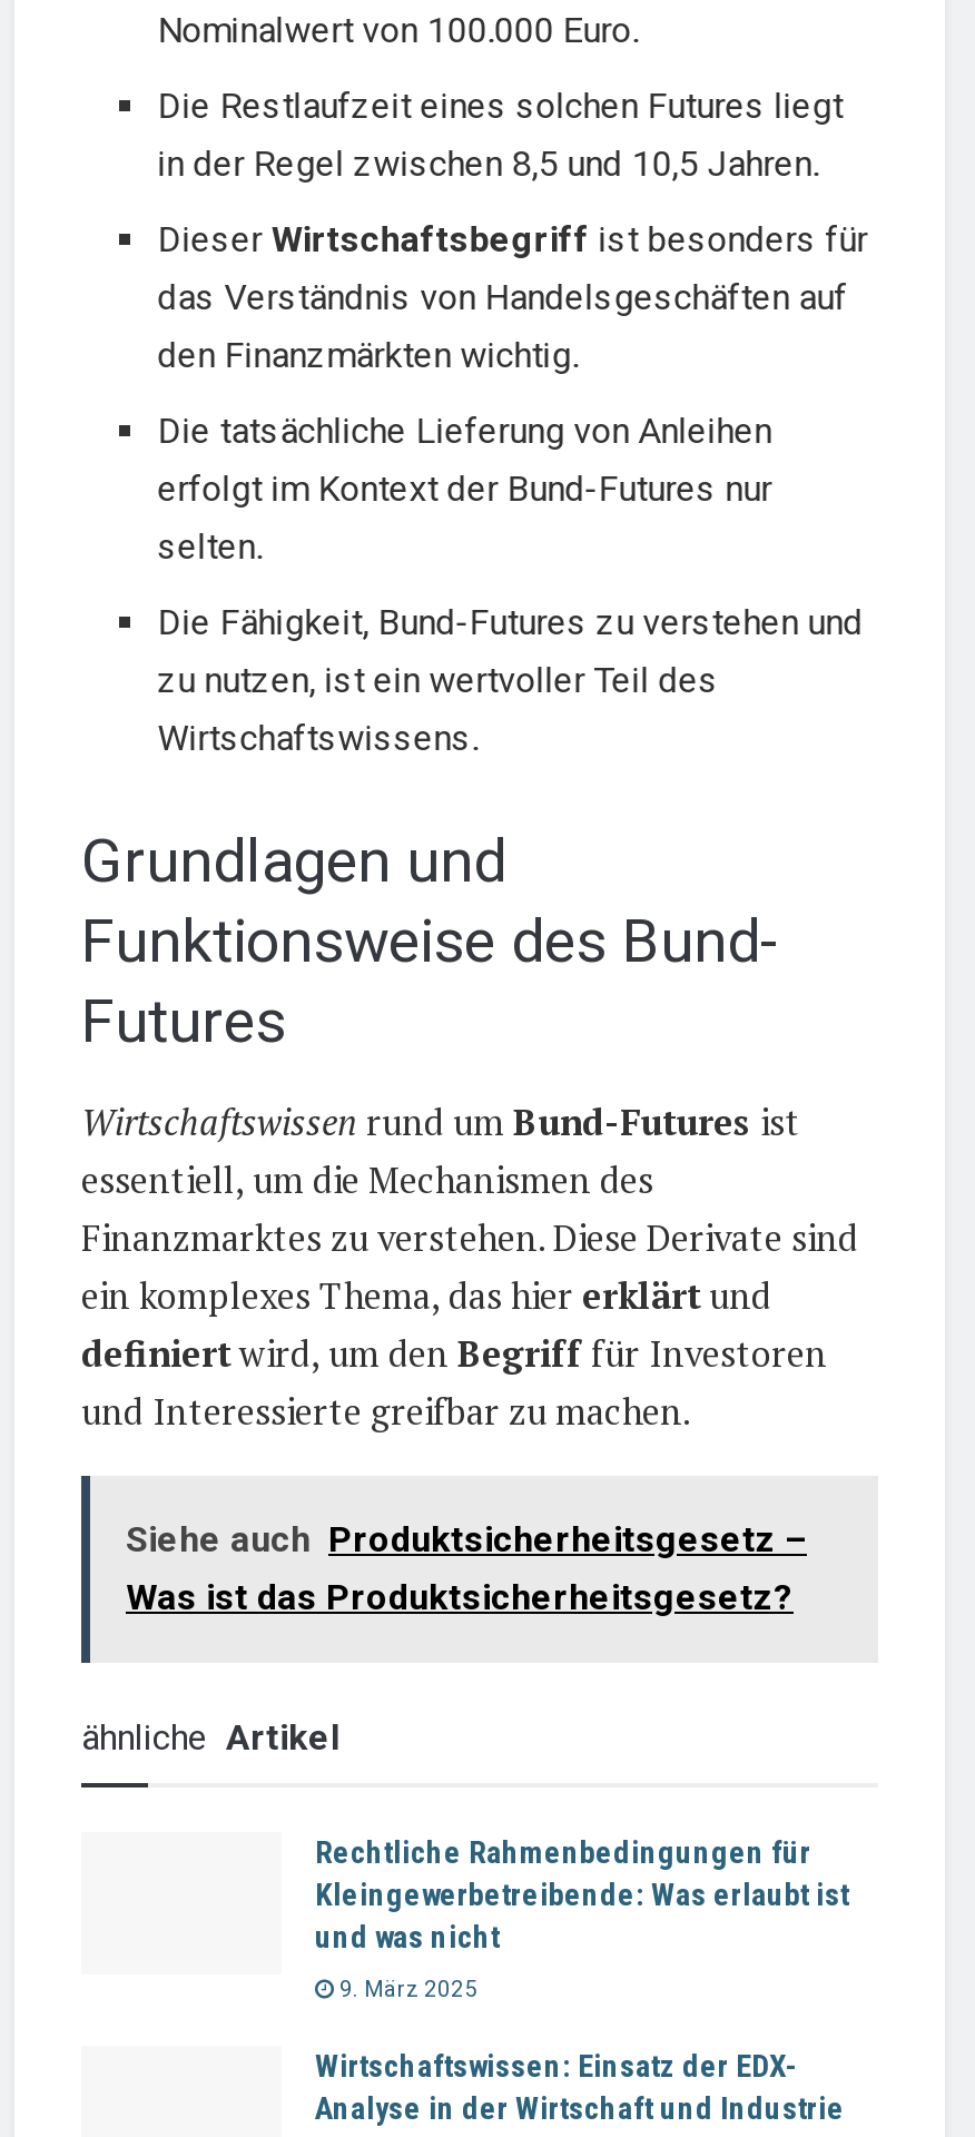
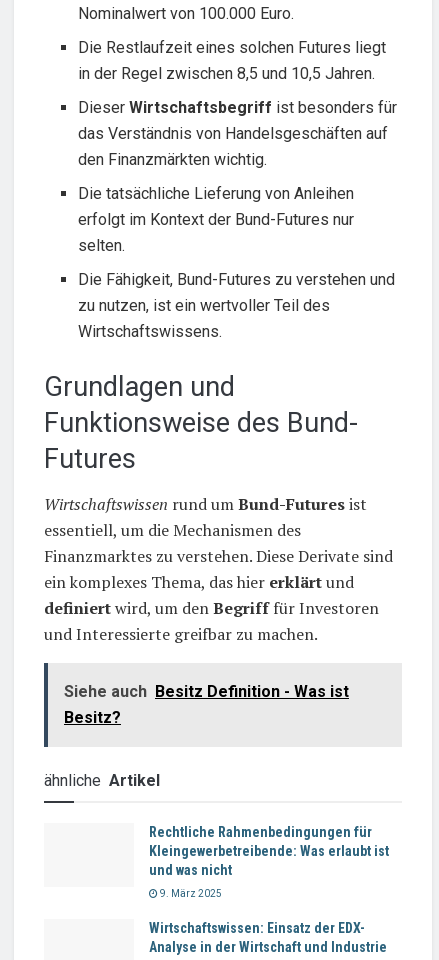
[126,1518,807,1618] Siehe auch Produktsicherheitsgesetz – | Was ist das Produktsicherheitsgesetz? -> [64,682,349,727] Siehe auch Besitz Definition - Was ist | Besitz?

